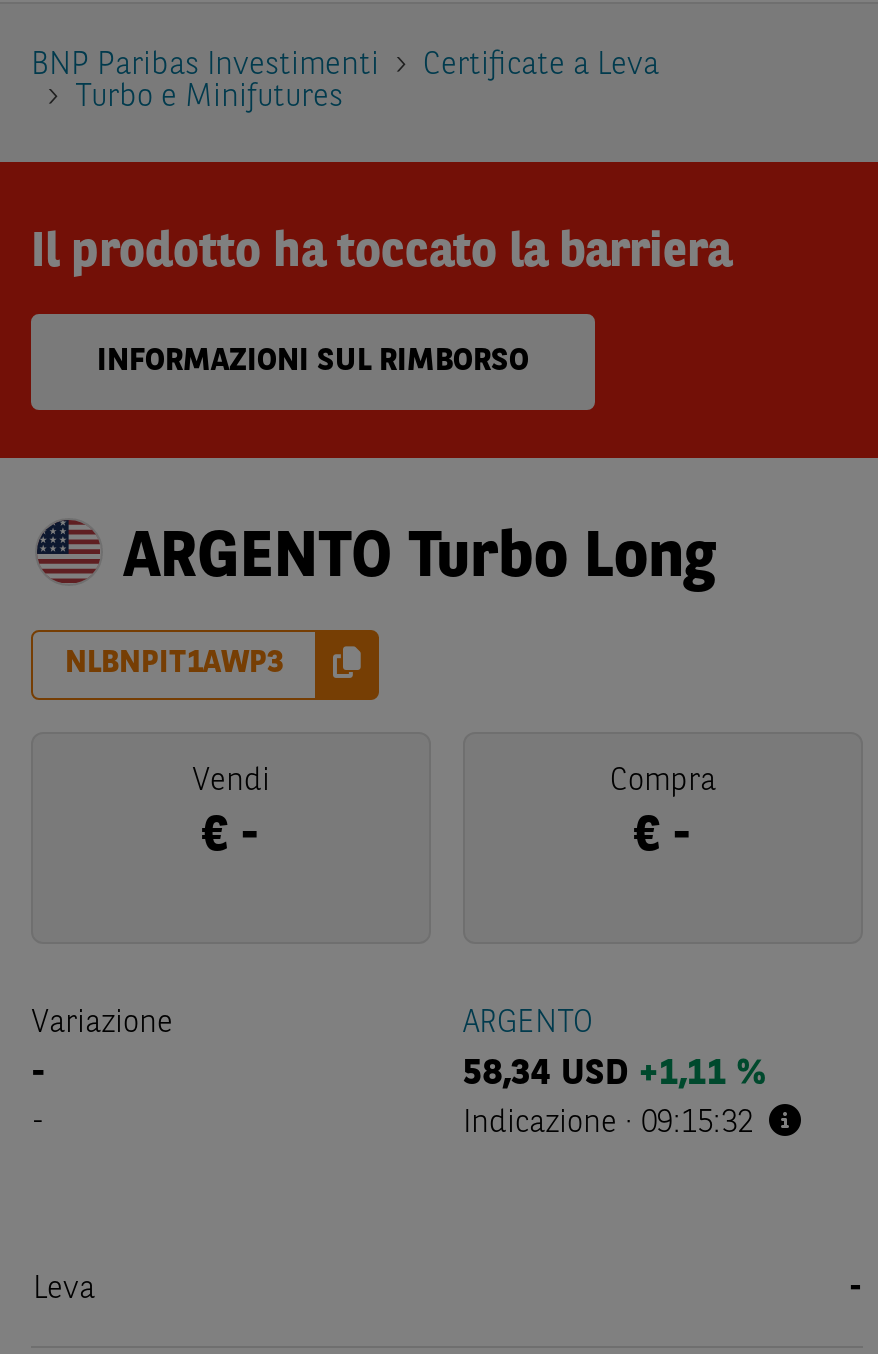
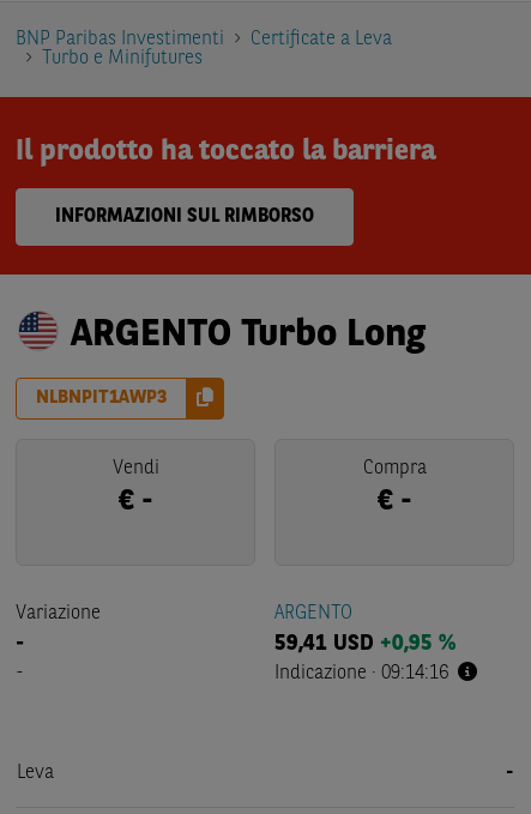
[463,1056,765,1092] 58,34 USD +1,11 % -> [274,633,455,655] 59,41 USD +0,95 %
[463,1108,753,1140] Indicazione · 09:15:32 -> [274,664,448,683] Indicazione · 09:14:16

